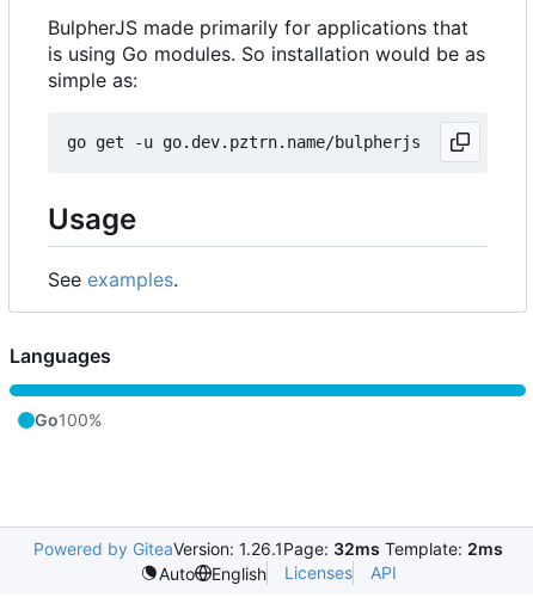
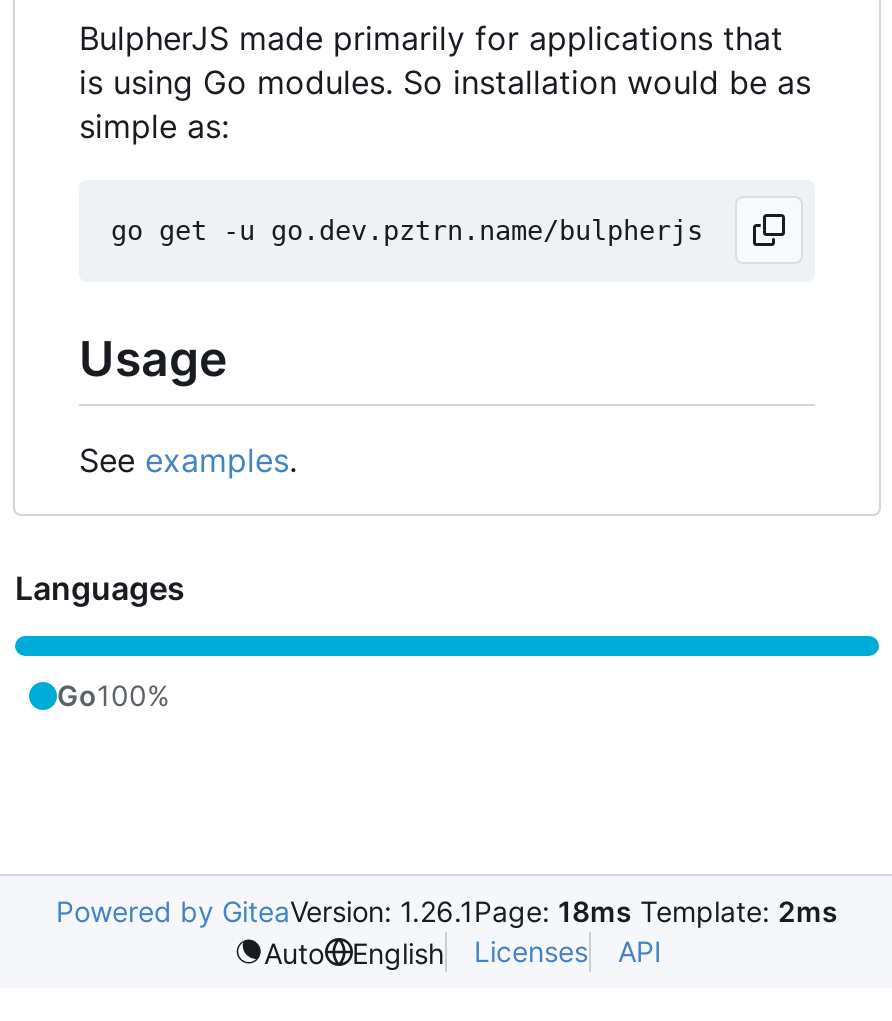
[33,538,503,559] Powered by GiteaVersion: 1.26.1 Page: 32ms Template: 2ms -> [56,894,838,928] Powered by GiteaVersion: 1.26.1 Page: 18ms Template: 2ms

